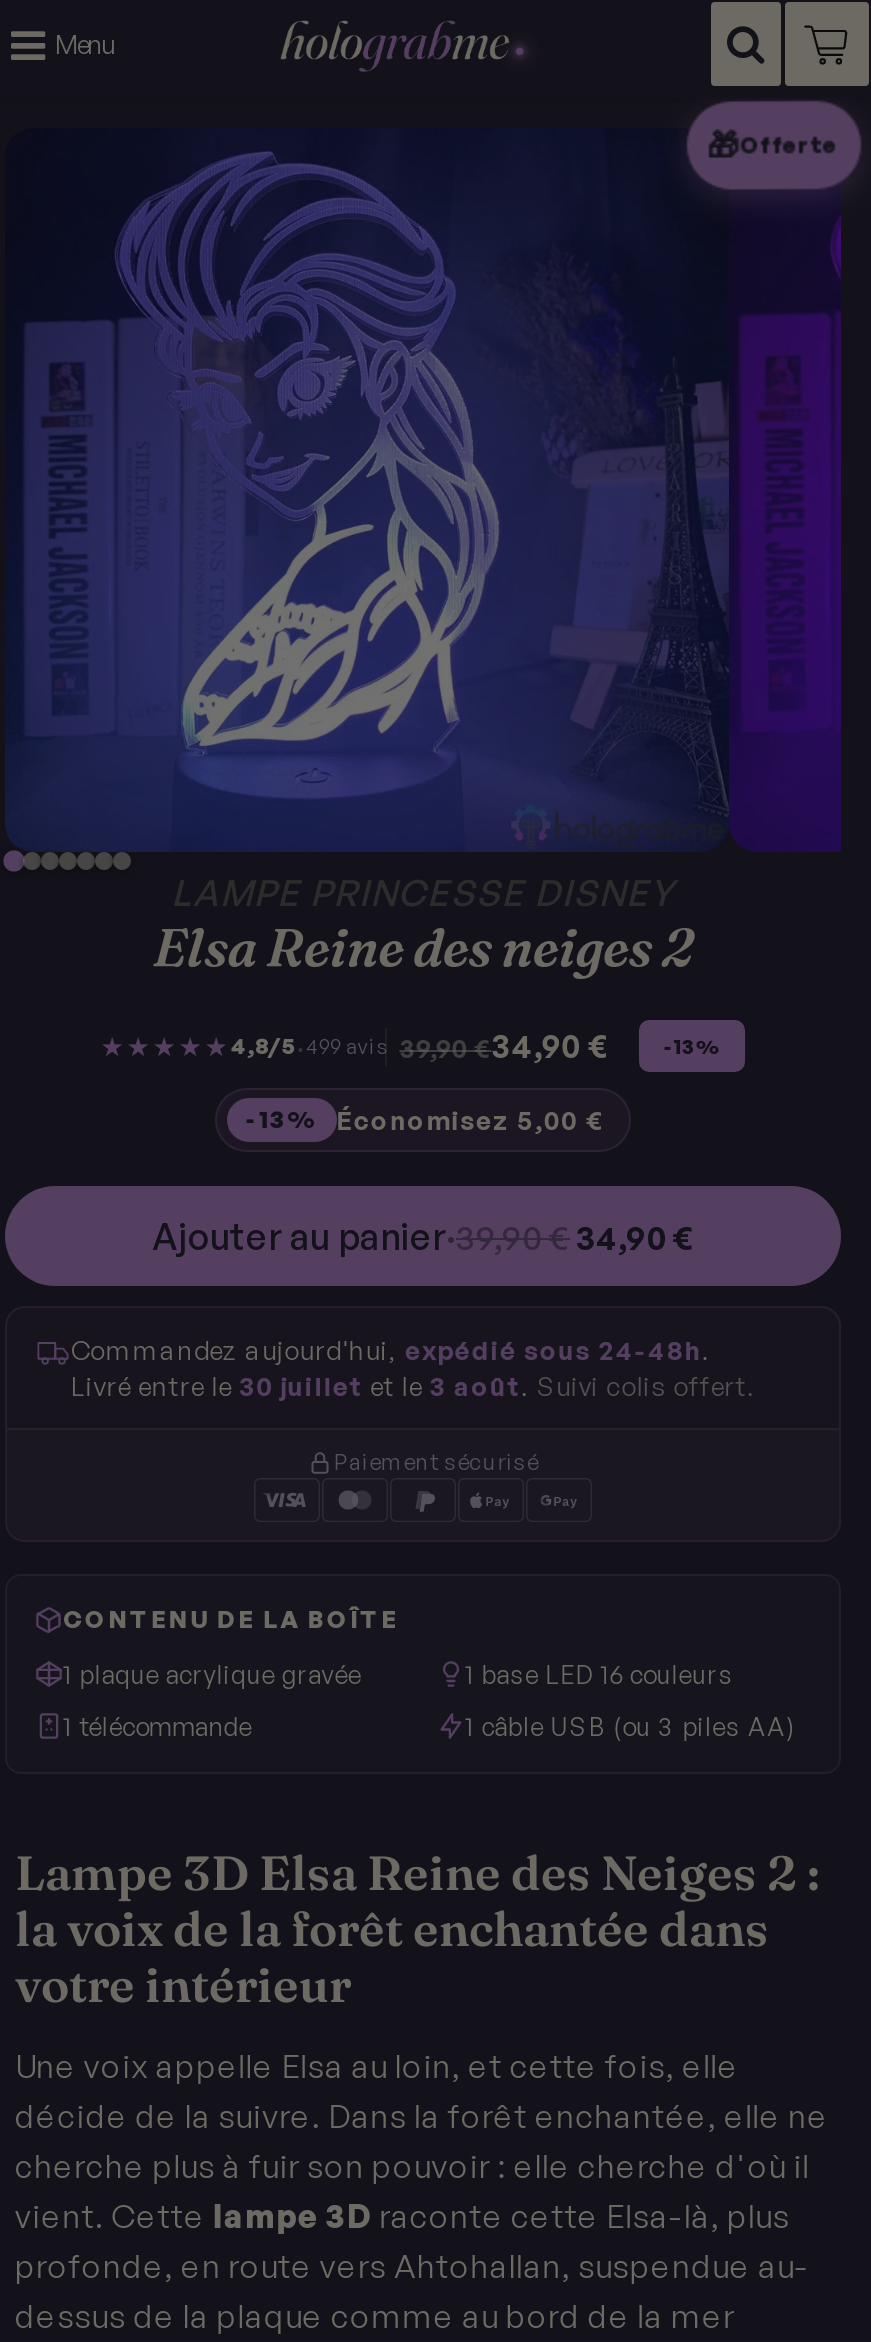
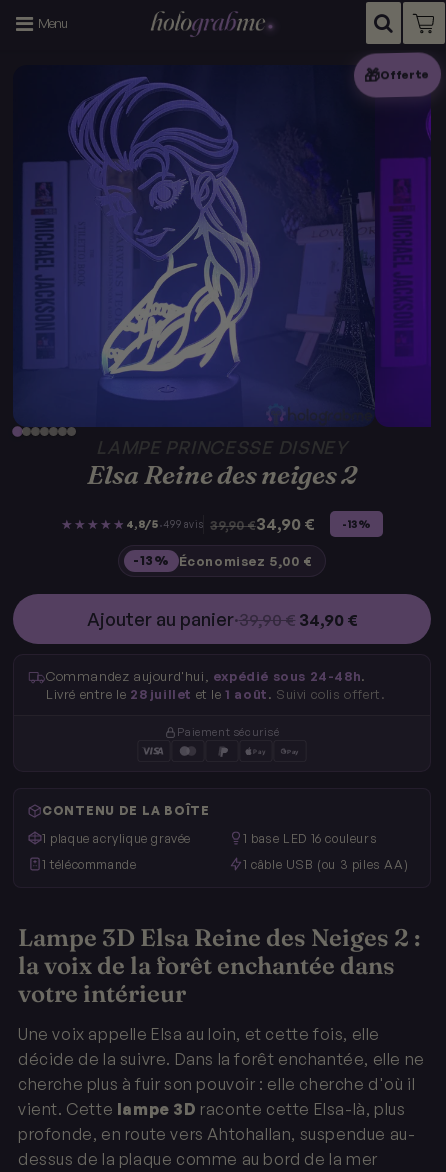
[71,1370,756,1402] Livré entre le 30 juillet et le 3 août. Suivi colis offert. -> [46,686,385,702] Livré entre le 28 juillet et le 1 août. Suivi colis offert.

